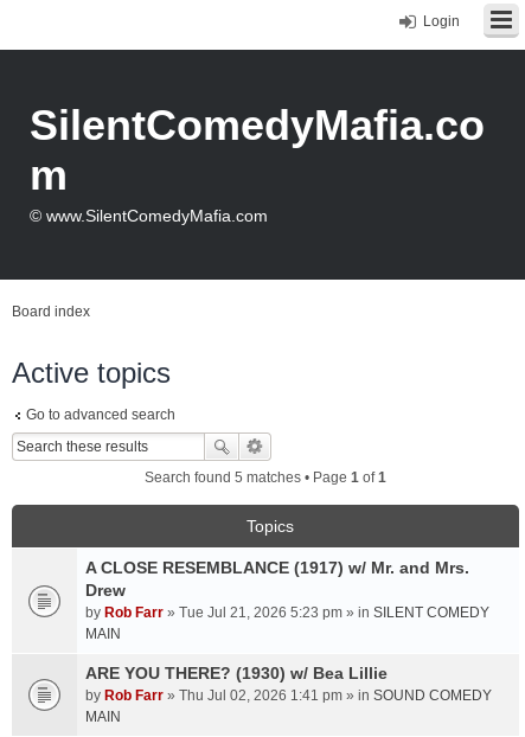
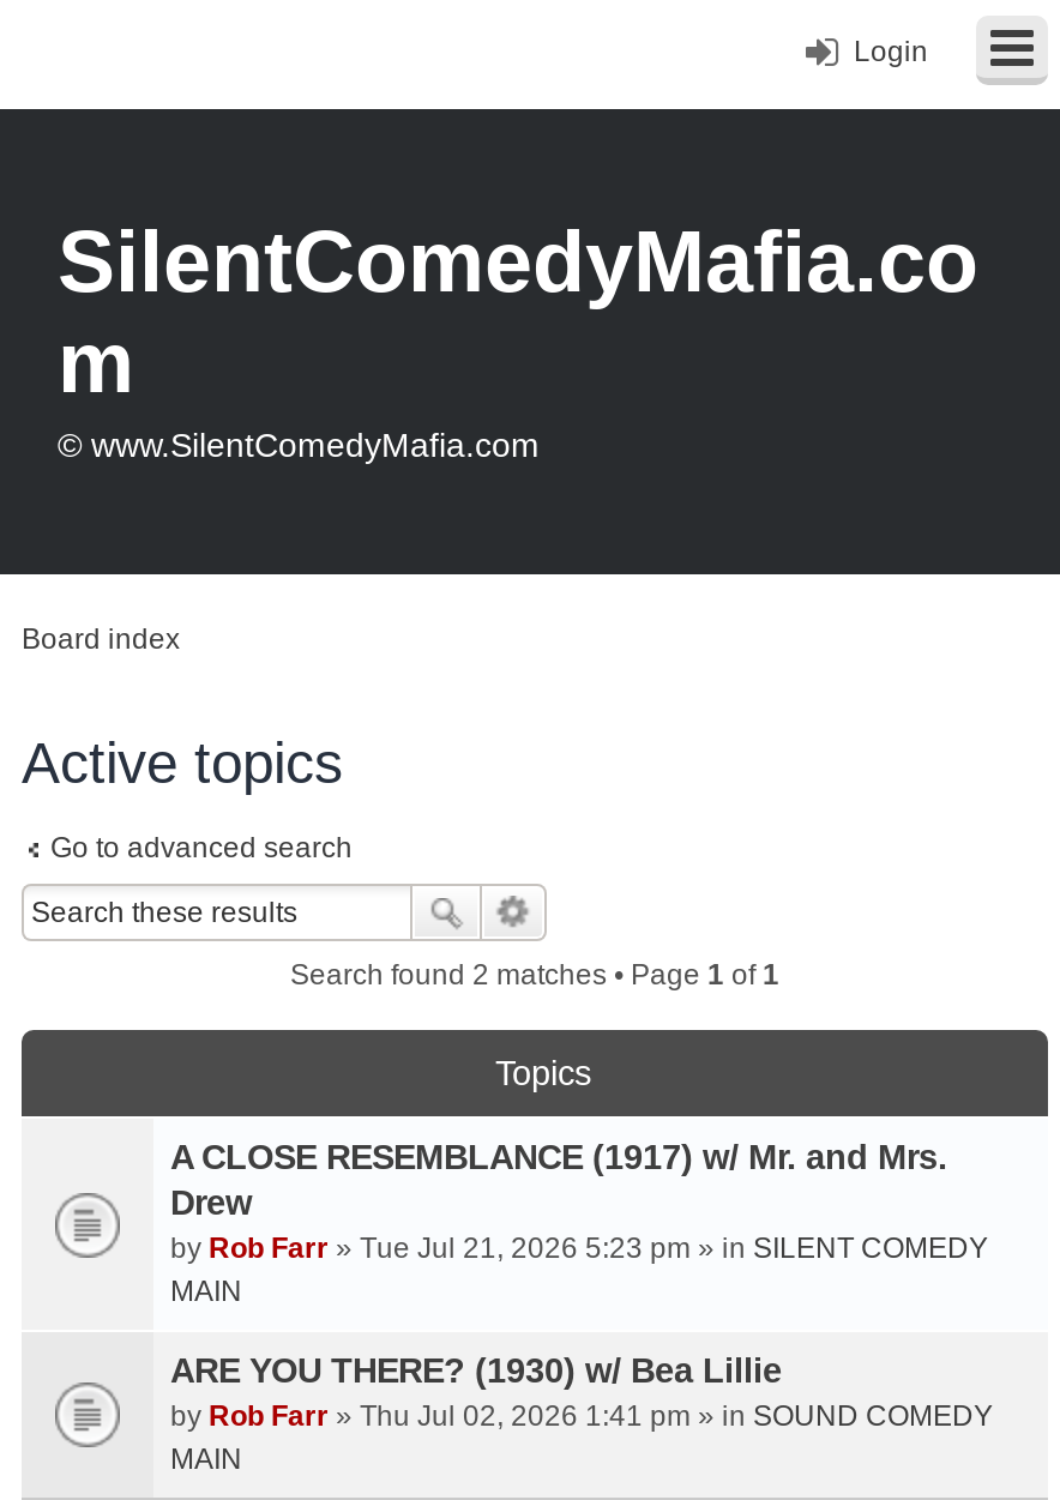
[145,469,386,486] Search found 5 matches • Page 1 of 1 -> [290,958,779,992] Search found 2 matches • Page 1 of 1

